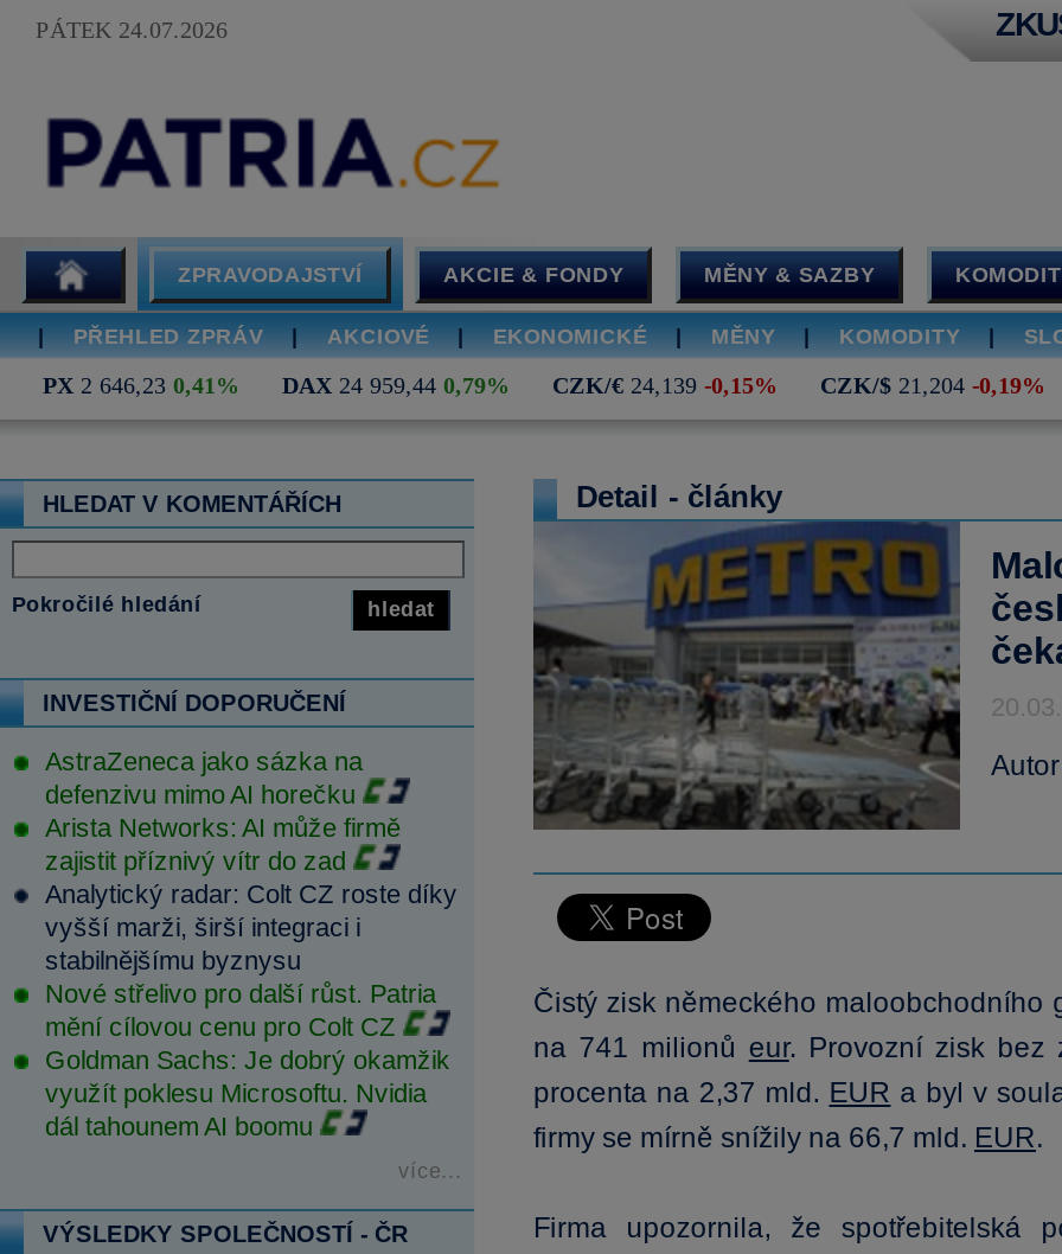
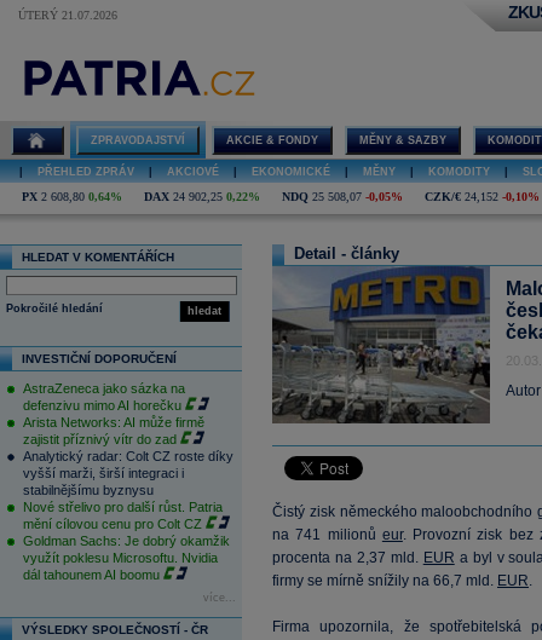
[36,17,228,43] PÁTEK 24.07.2026 -> [18,8,117,22] ÚTERÝ 21.07.2026
[43,372,1045,398] PX 2 646,23 0,41% | DAX 24 959,44 0,79% | CZK/€ 24,139 -0,15% | CZK/$ 21,204 -0,19% -> [22,190,540,203] PX 2 608,80 0,64% | DAX 24 902,25 0,22% | NDQ 25 508,07 -0,05% | CZK/€ 24,152 -0,10%

